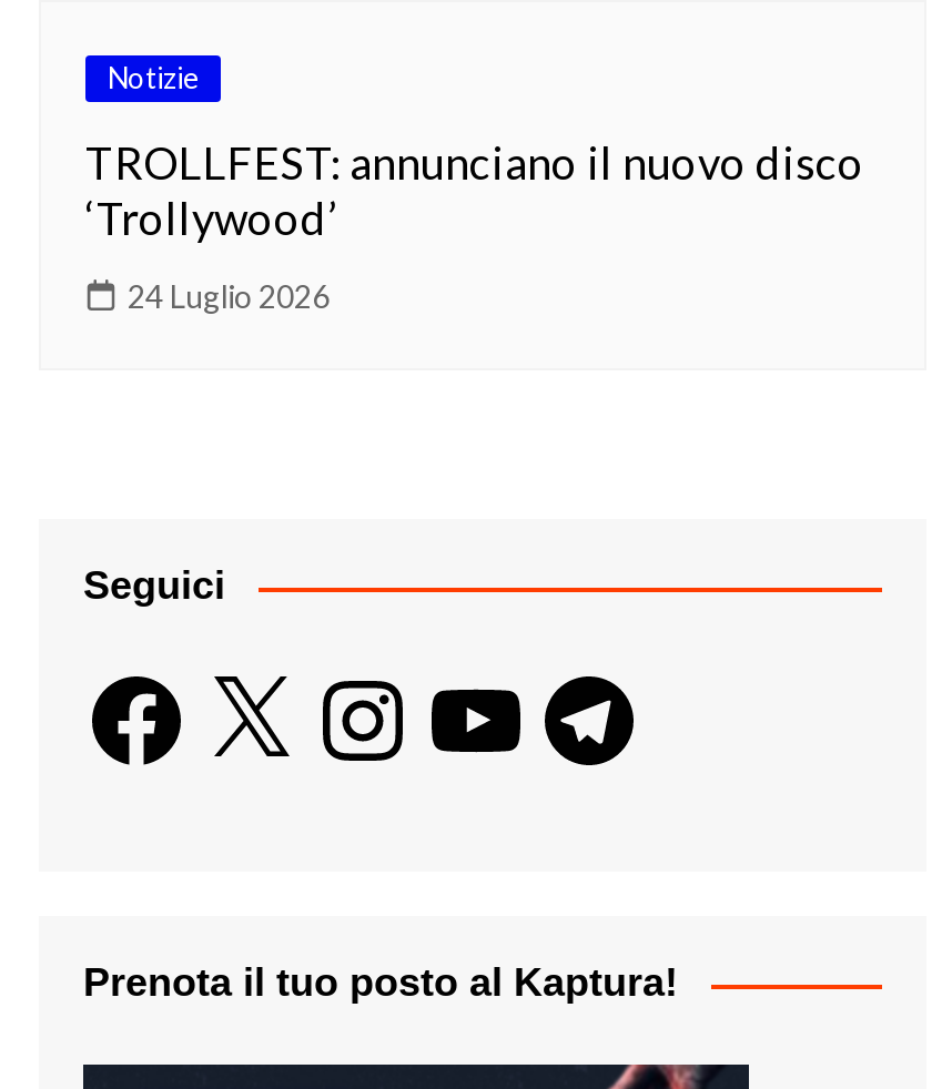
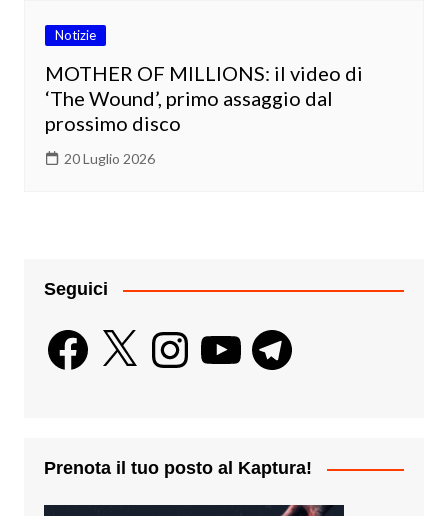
[85,136,864,244] TROLLFEST: annunciano il nuovo disco | ‘Trollywood’ -> [45,61,363,135] MOTHER OF MILLIONS: il video di | ‘The Wound’, primo assaggio dal | prossimo disco
[128,277,330,315] 24 Luglio 2026 -> [64,150,155,167] 20 Luglio 2026

